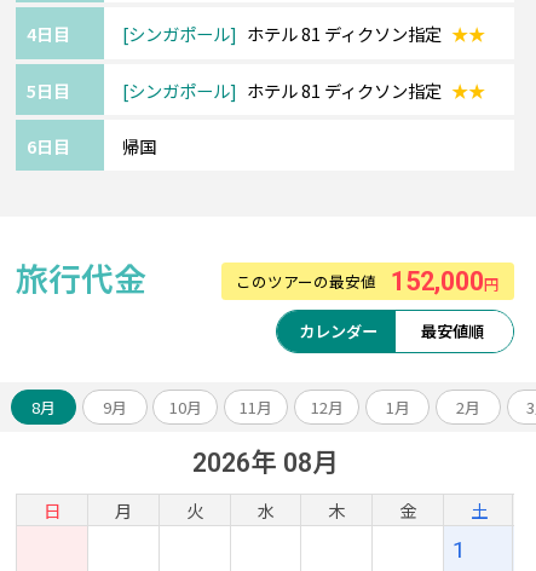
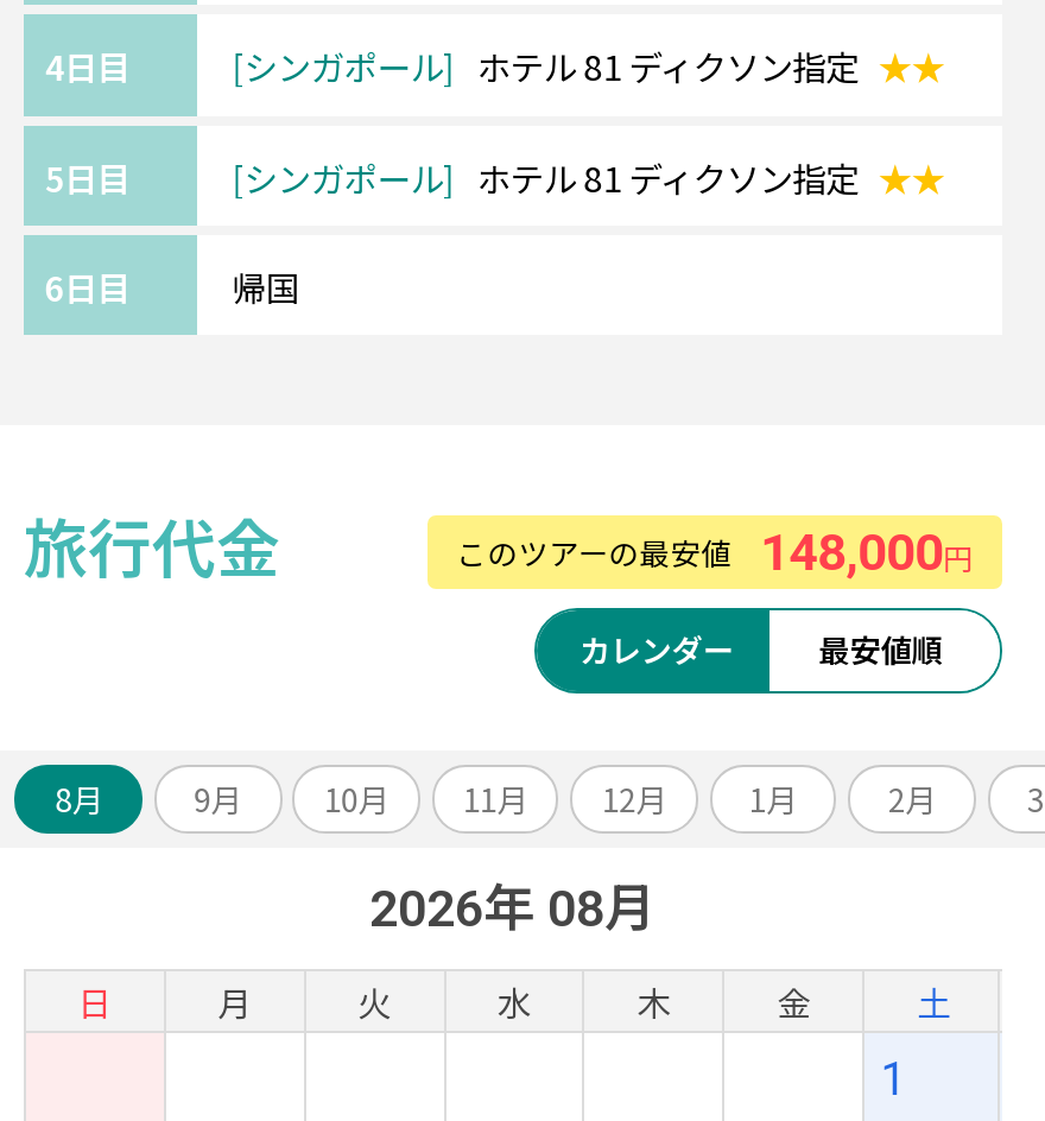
[391,266,500,297] 152,000円 -> [760,523,974,582] 148,000円

